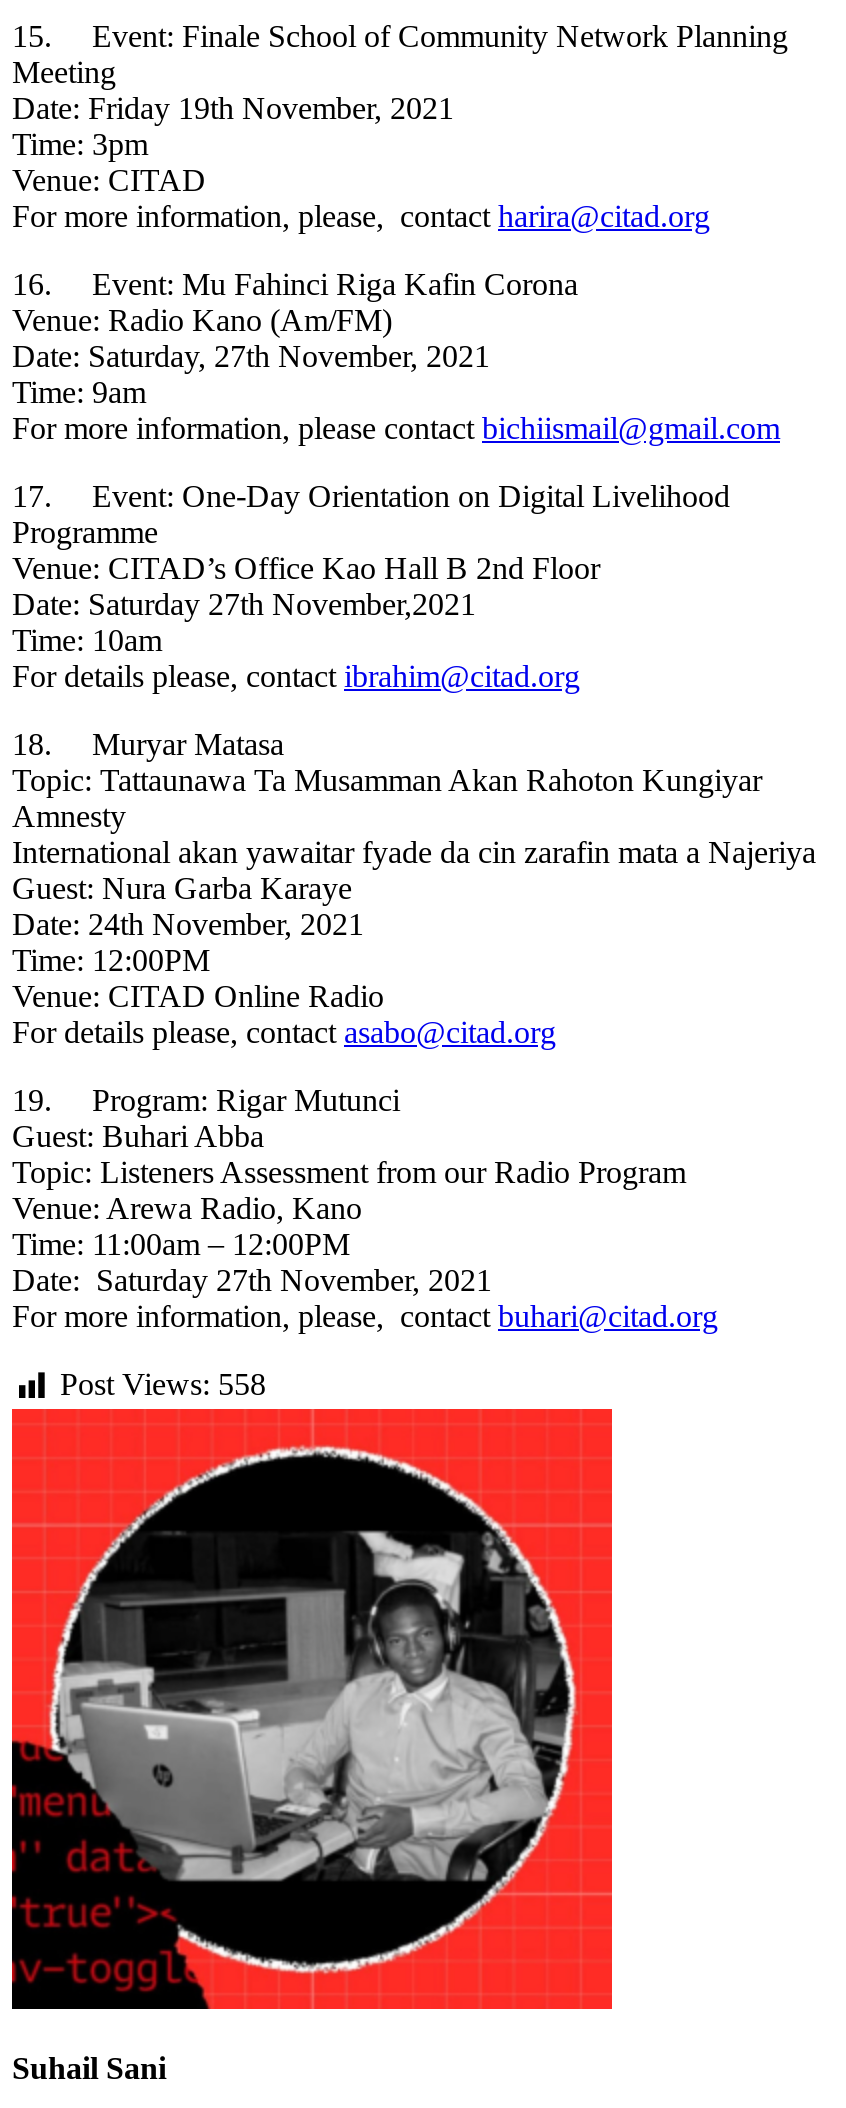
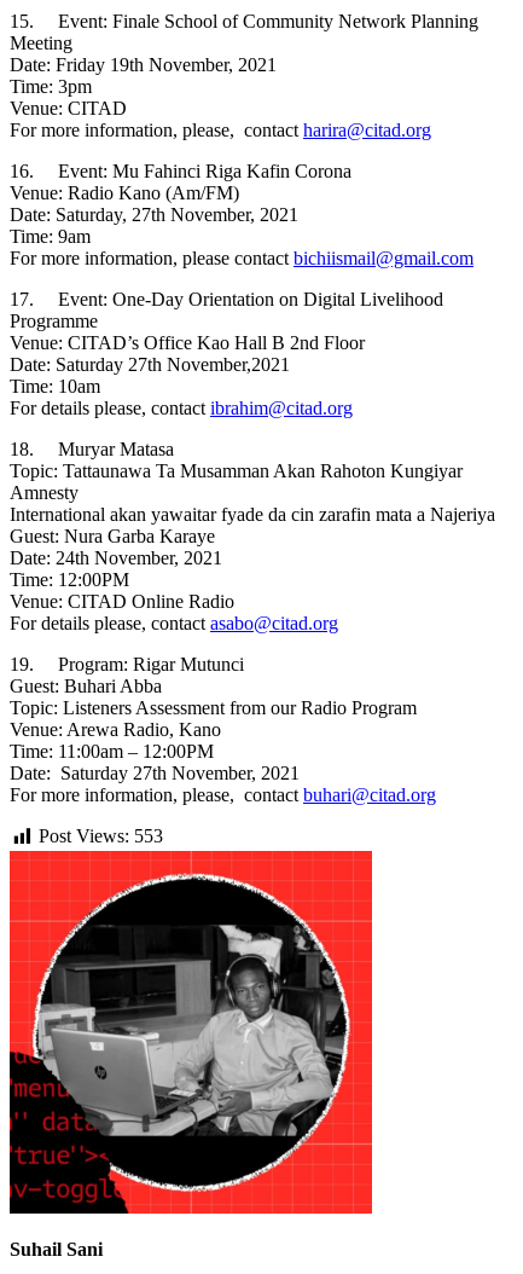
[60,1367,266,1401] Post Views: 558 -> [39,826,163,846] Post Views: 553

